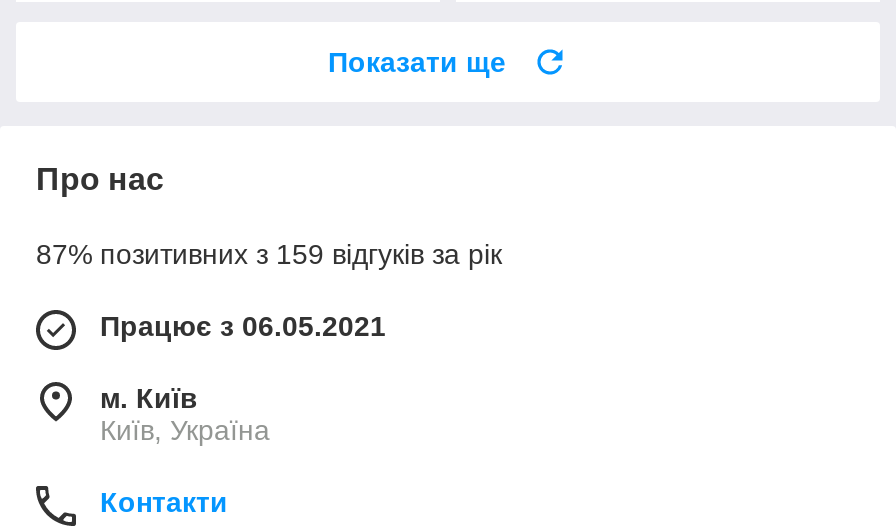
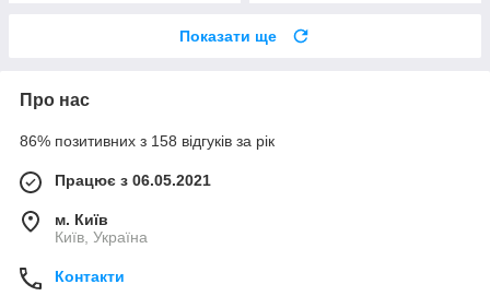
[36,238,502,270] 87% позитивних з 159 відгуків за рік -> [20,132,275,149] 86% позитивних з 158 відгуків за рік

